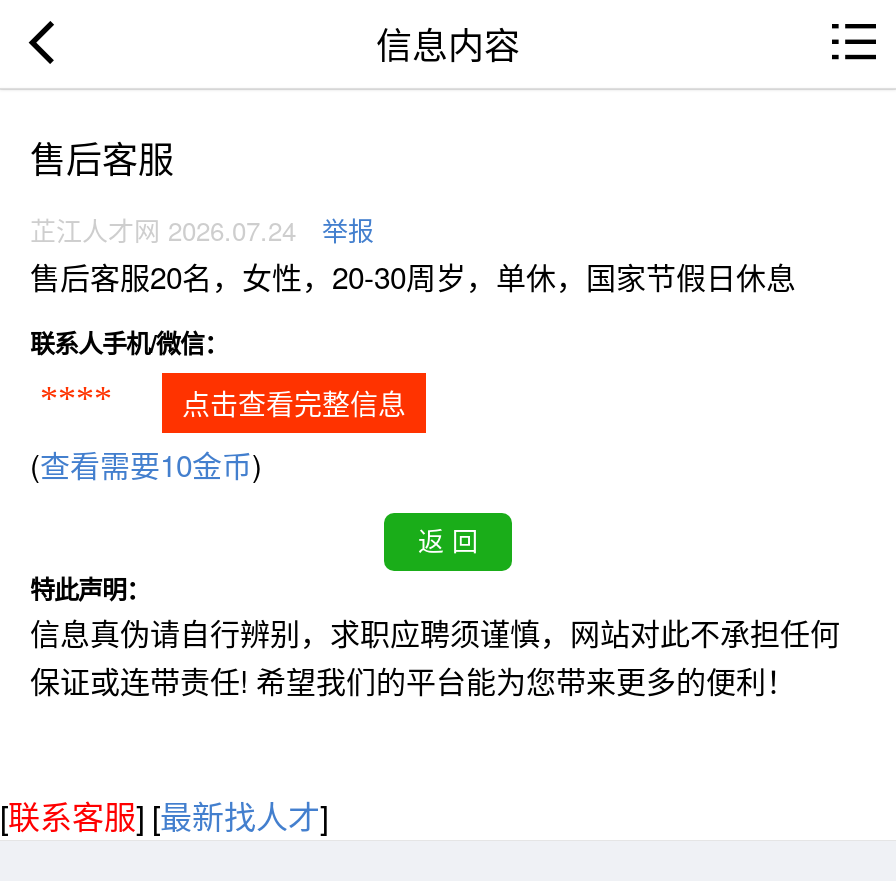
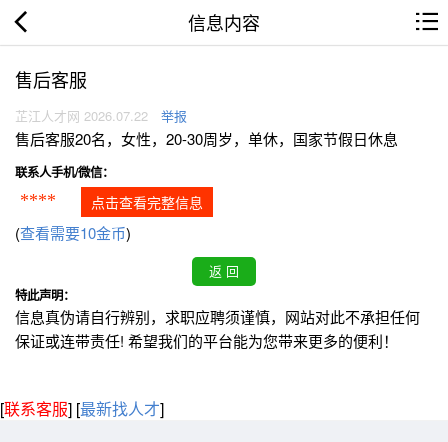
[30,211,374,249] 芷江人才网 2026.07.24 举报 -> [15,106,187,125] 芷江人才网 2026.07.22 举报

